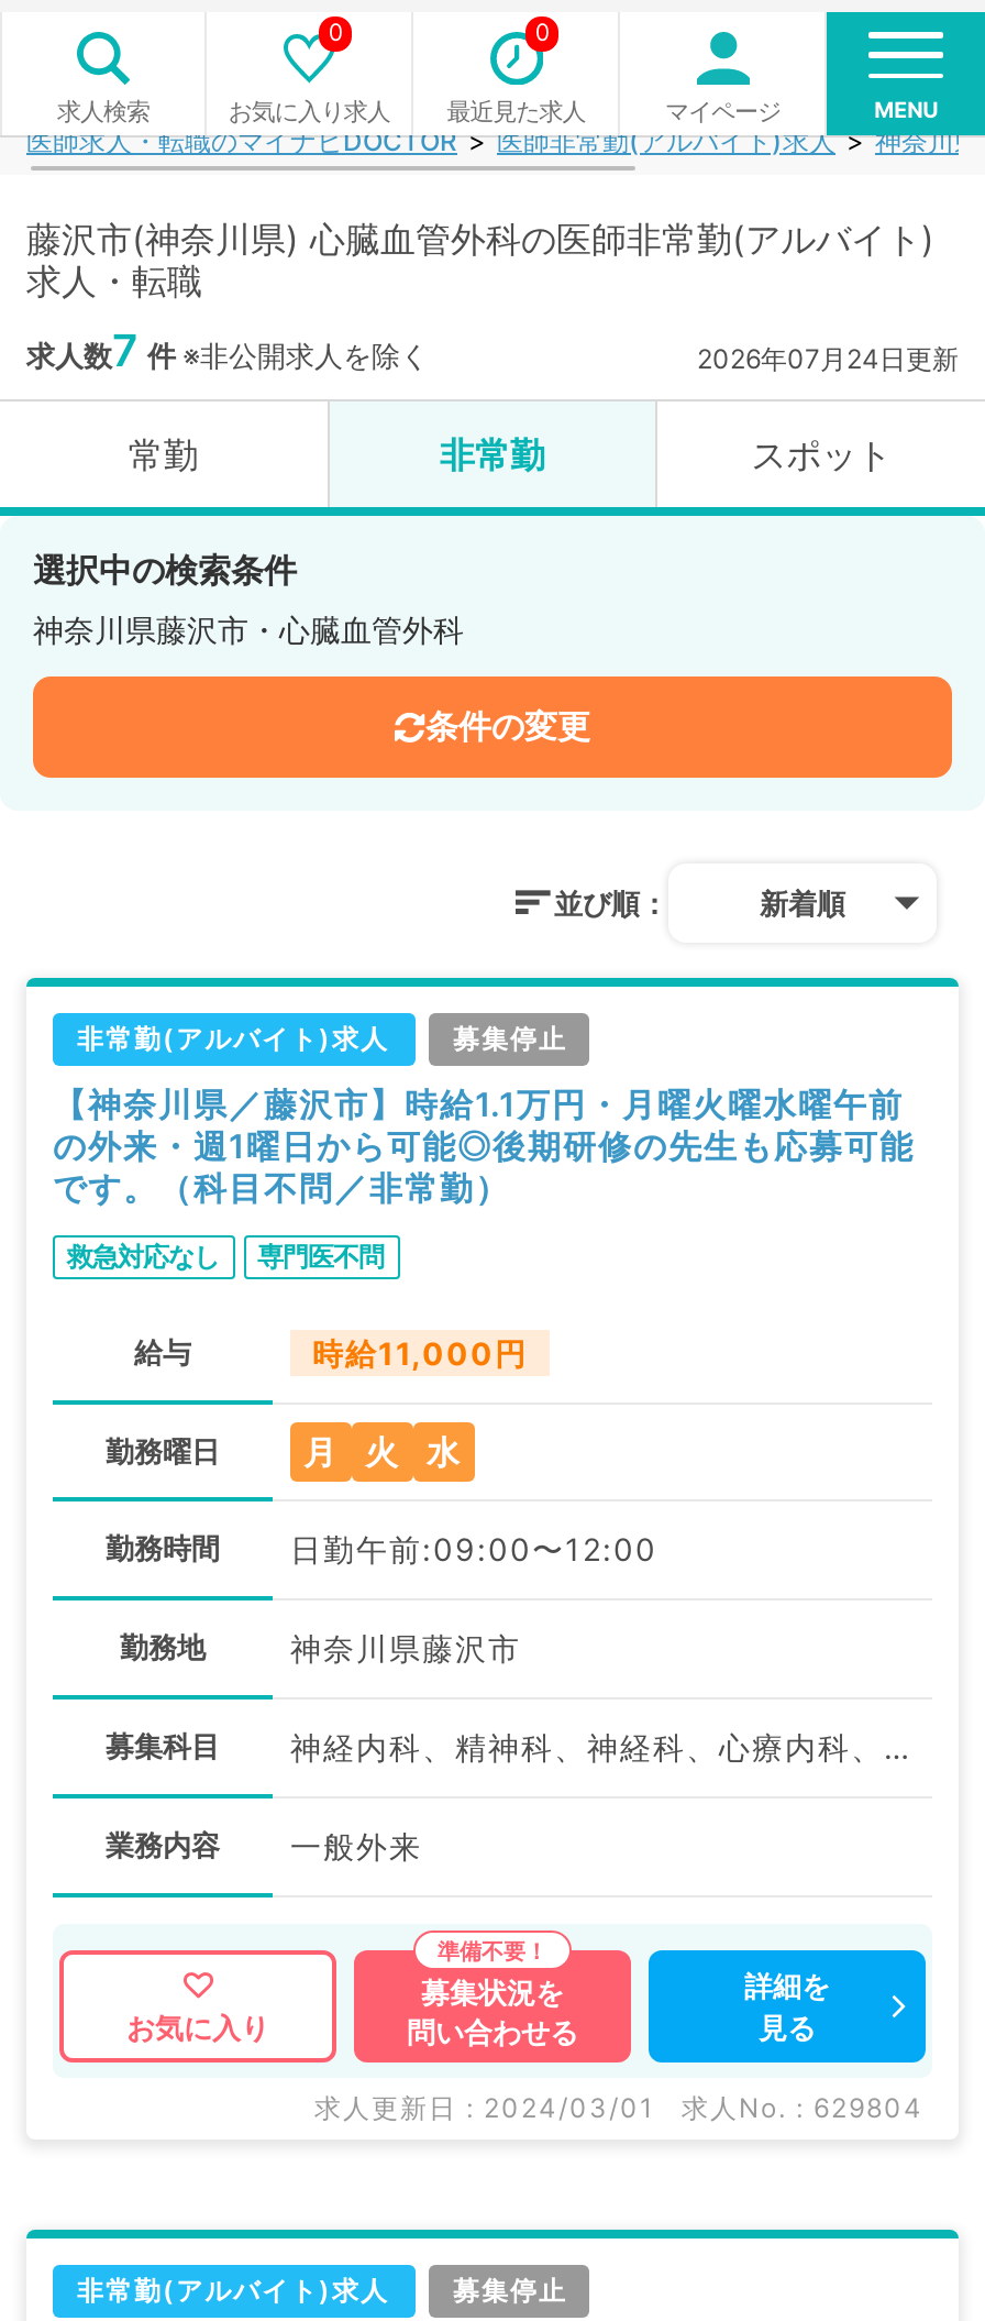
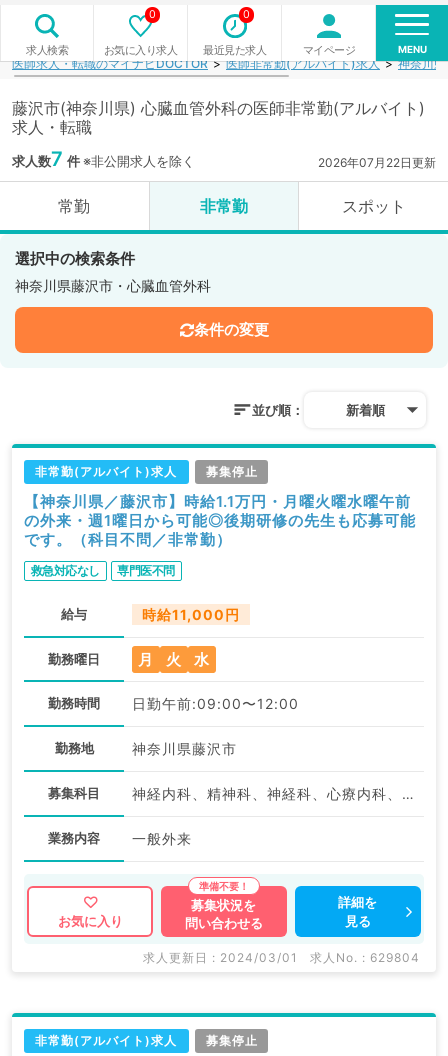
[697,342,959,375] 2026年07月24日更新 -> [318,155,436,170] 2026年07月22日更新

